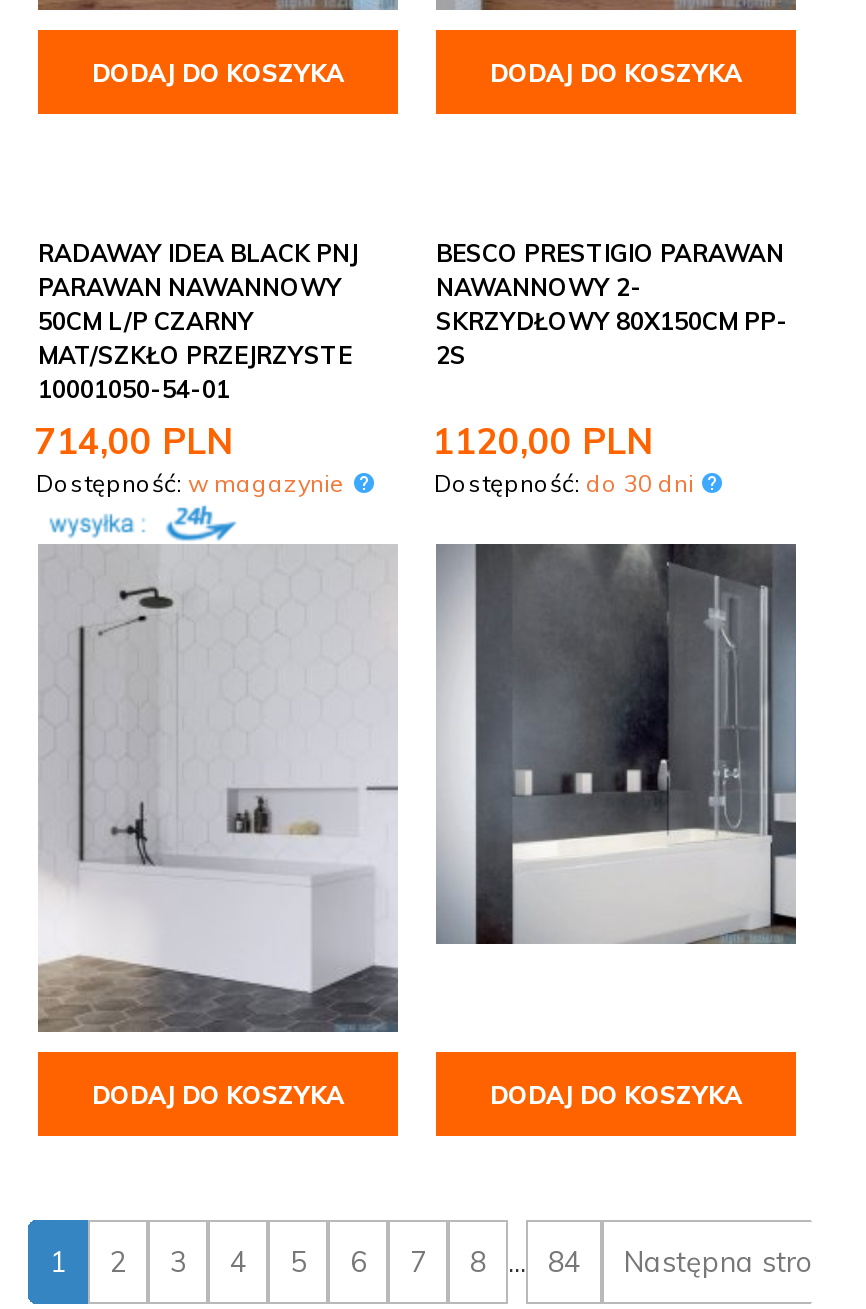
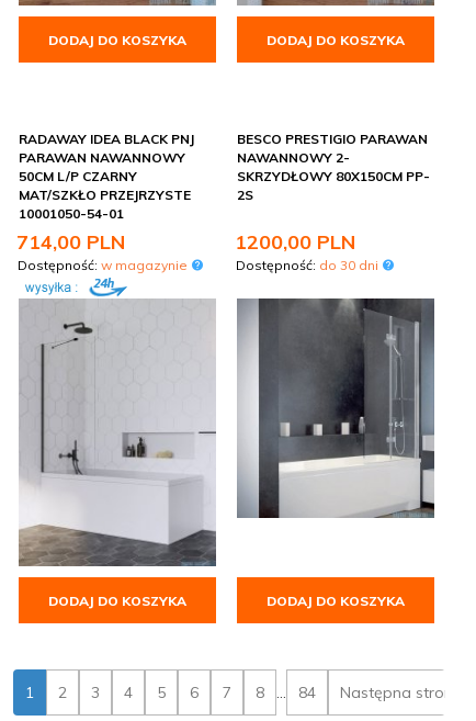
[432,419,652,465] 1120,00 PLN -> [235,230,355,255] 1200,00 PLN

